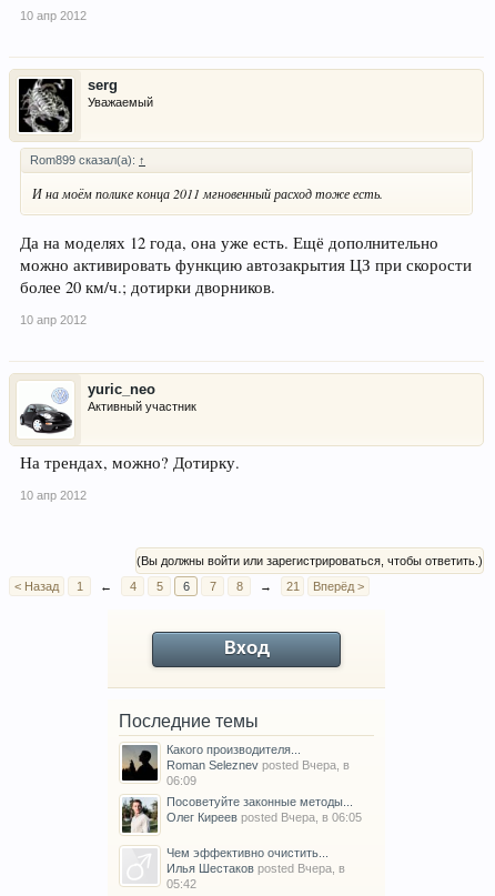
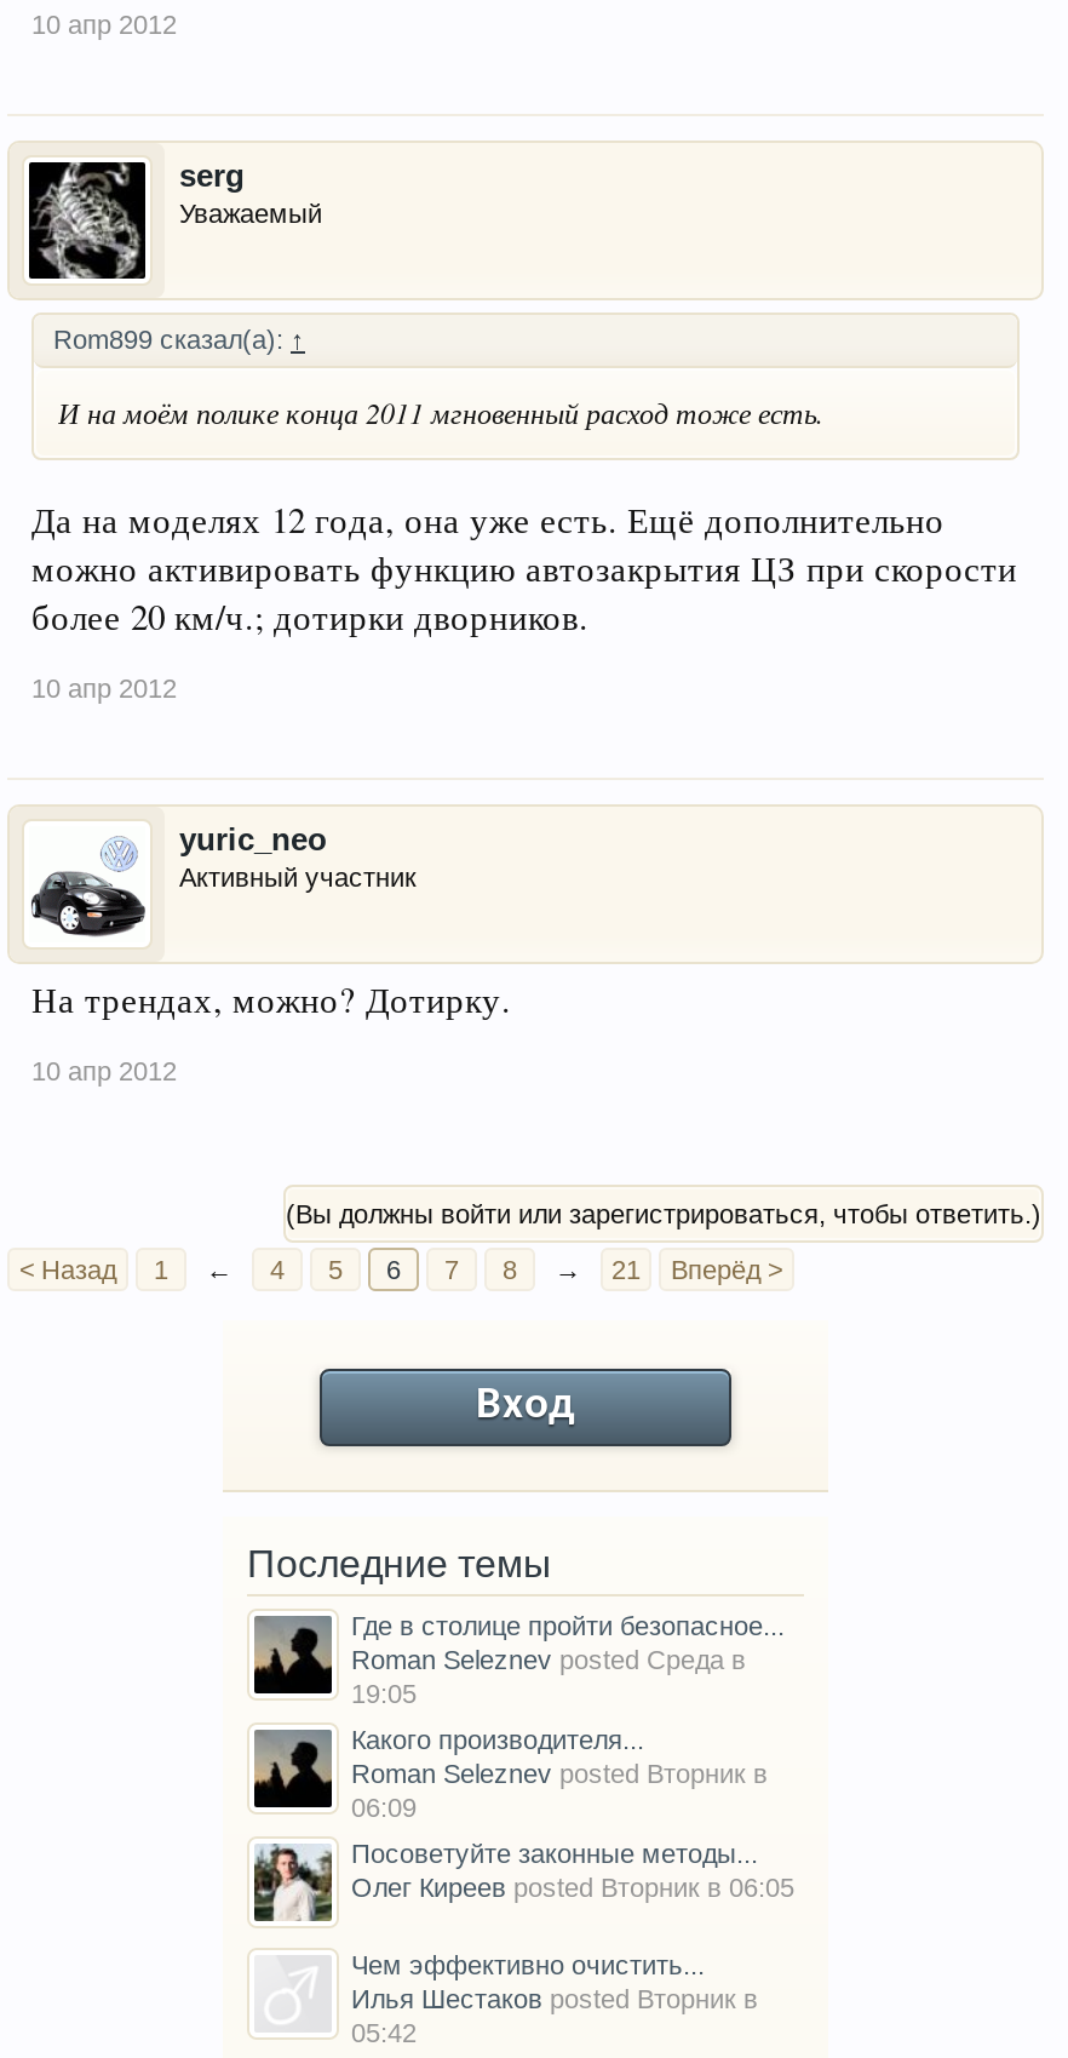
none -> [351,1611,785,1708] Где в столице пройти безопасное... | Roman Seleznev posted Среда в | 19:05
[166,758,350,772] Roman Seleznev posted Вчера, в -> [351,1759,768,1788] Roman Seleznev posted Вторник в
[166,810,362,824] Олег Киреев posted Вчера, в 06:05 -> [351,1872,794,1901] Олег Киреев posted Вторник в 06:05
[166,861,345,875] Илья Шестаков posted Вчера, в -> [351,1984,758,2013] Илья Шестаков posted Вторник в

